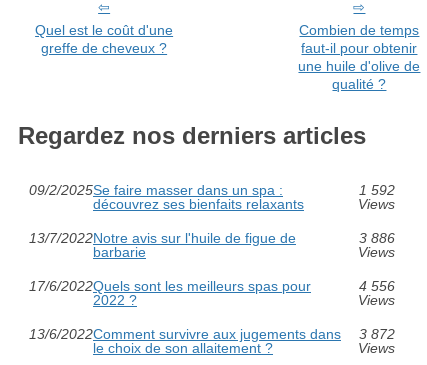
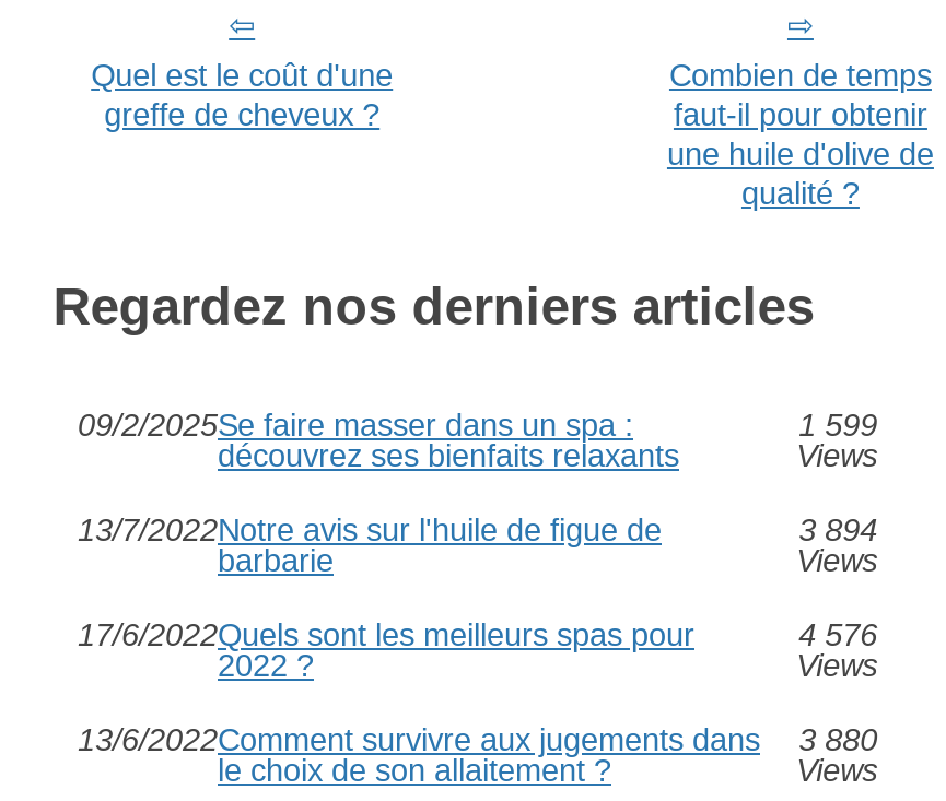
[359,182,395,198] 1 592 -> [799,408,877,443] 1 599
[359,230,395,246] 3 886 -> [799,513,877,547] 3 894
[359,278,395,294] 4 556 -> [799,617,877,652] 4 576
[29,326,395,342] 13/6/2022Comment survivre aux jugements dans 3 872 -> [78,722,877,757] 13/6/2022Comment survivre aux jugements dans 3 880

